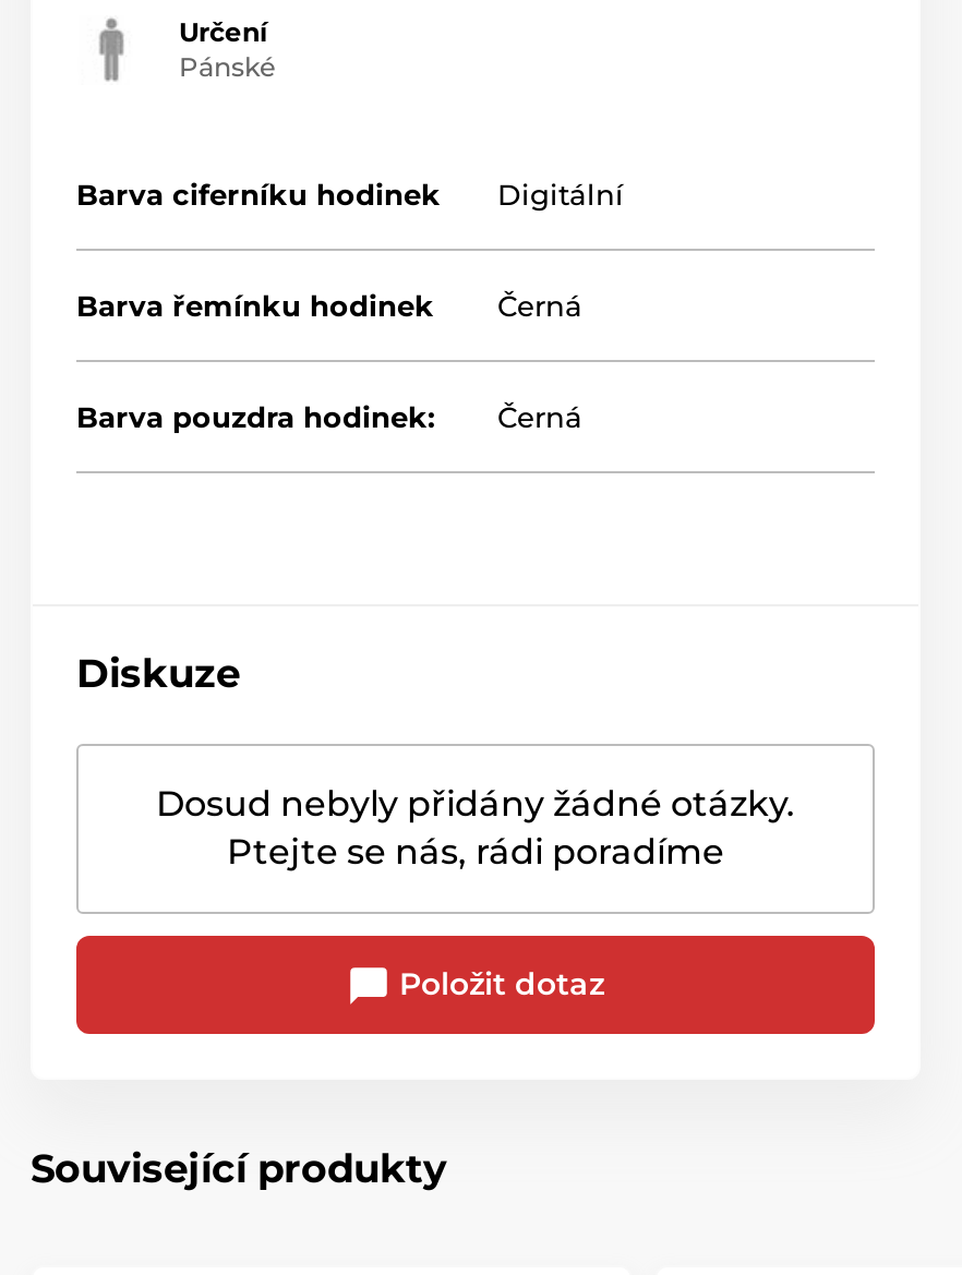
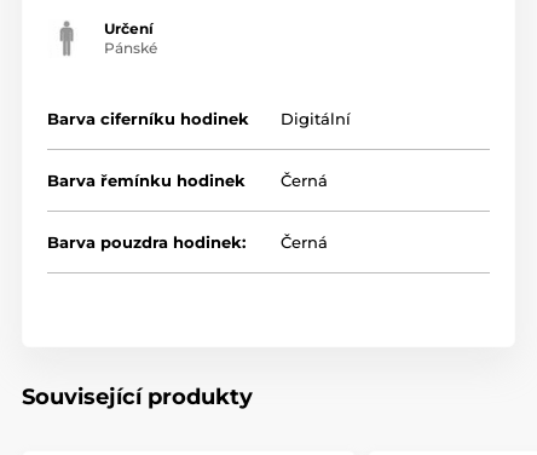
[76,650,795,1004] Diskuze | Dosud nebyly přidány žádné otázky. | Ptejte se nás, rádi poradíme | Položit dotaz -> none

